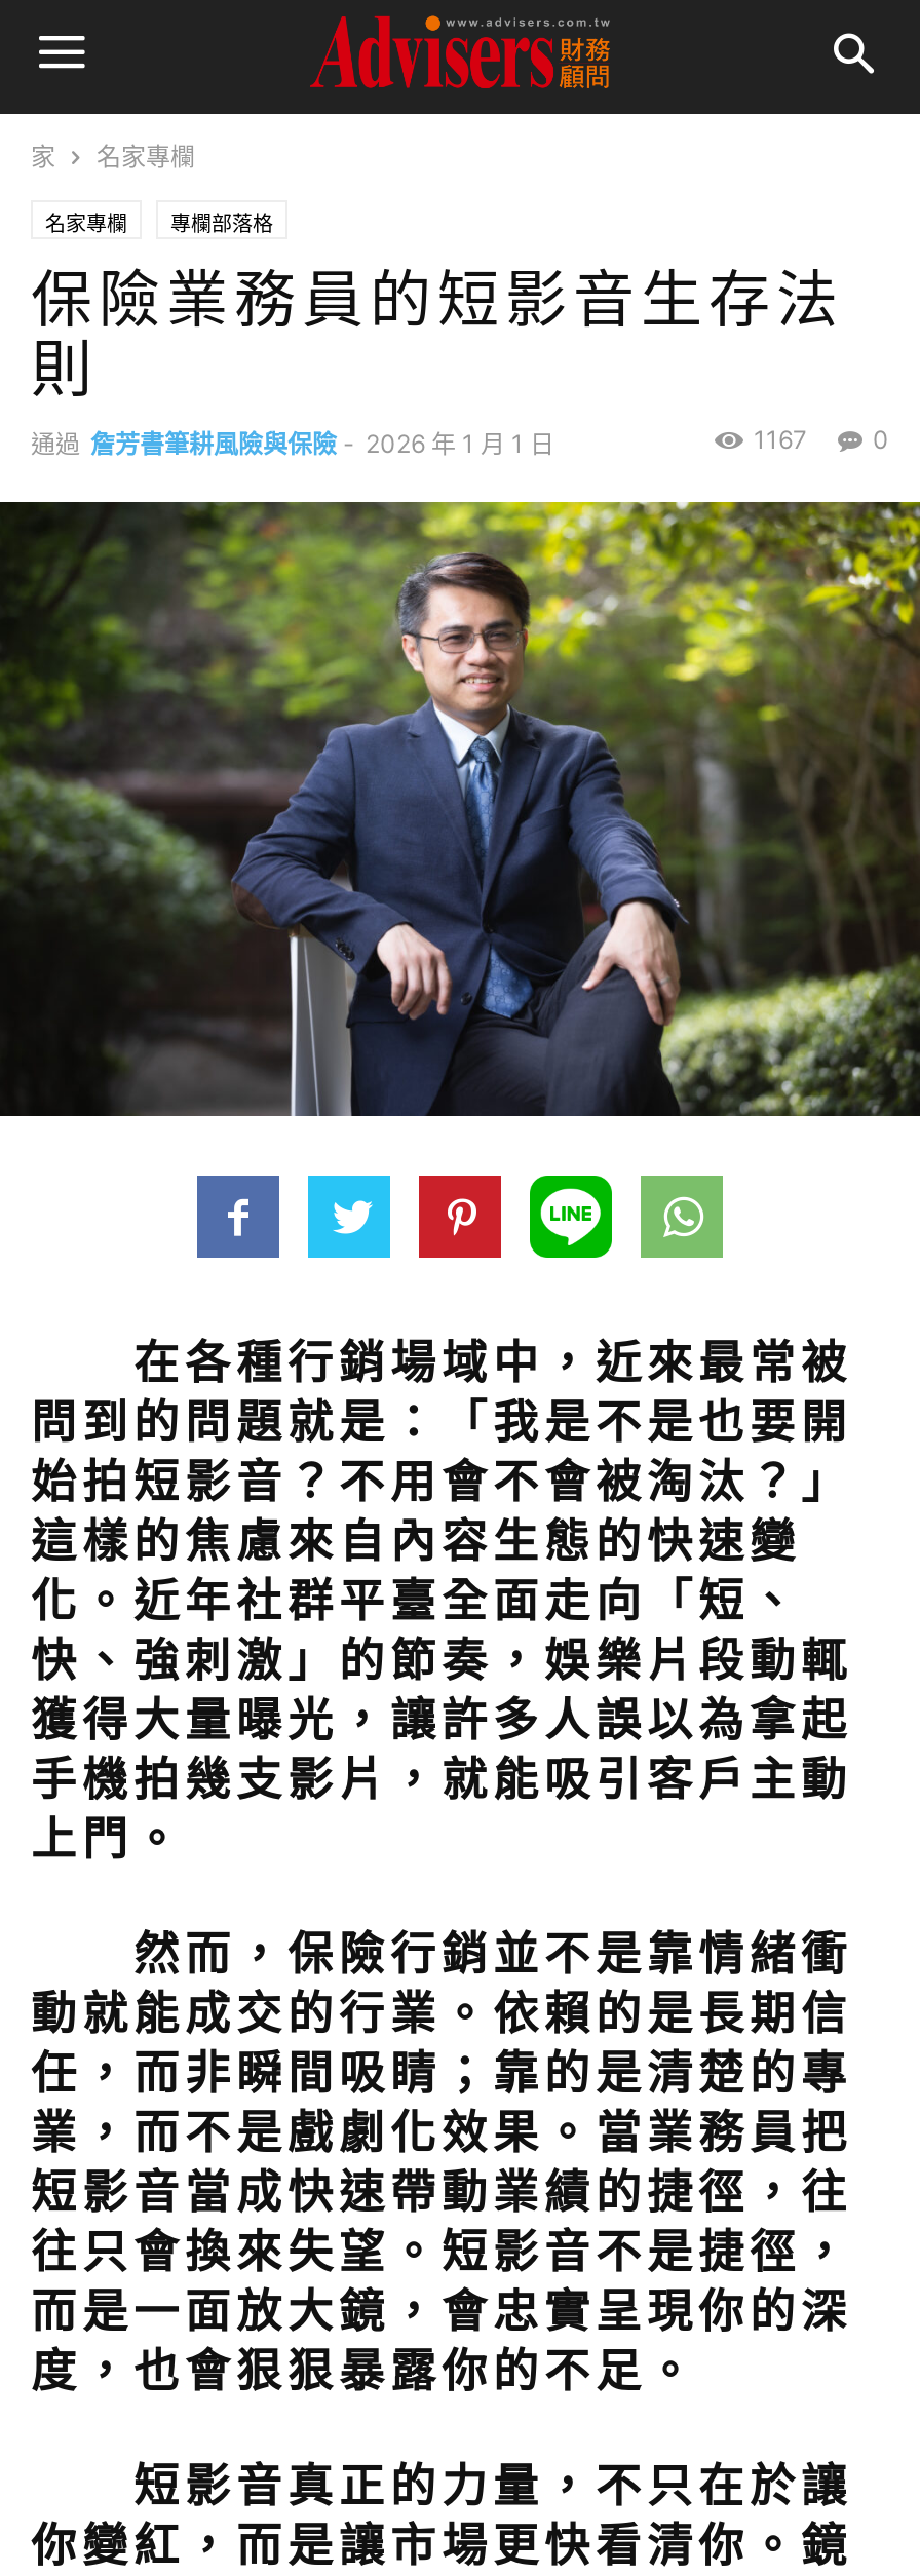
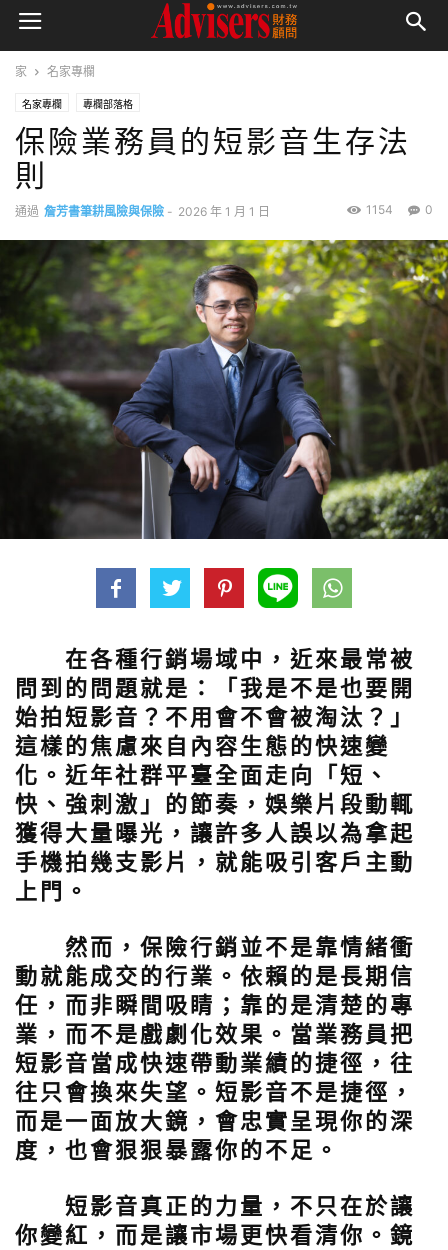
[754,424,807,455] 1167 -> [366,202,393,217] 1154

